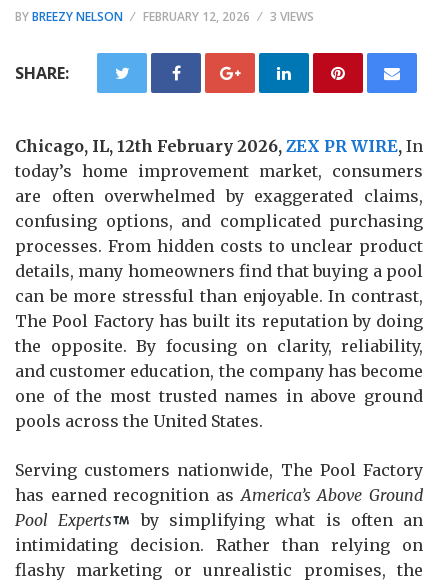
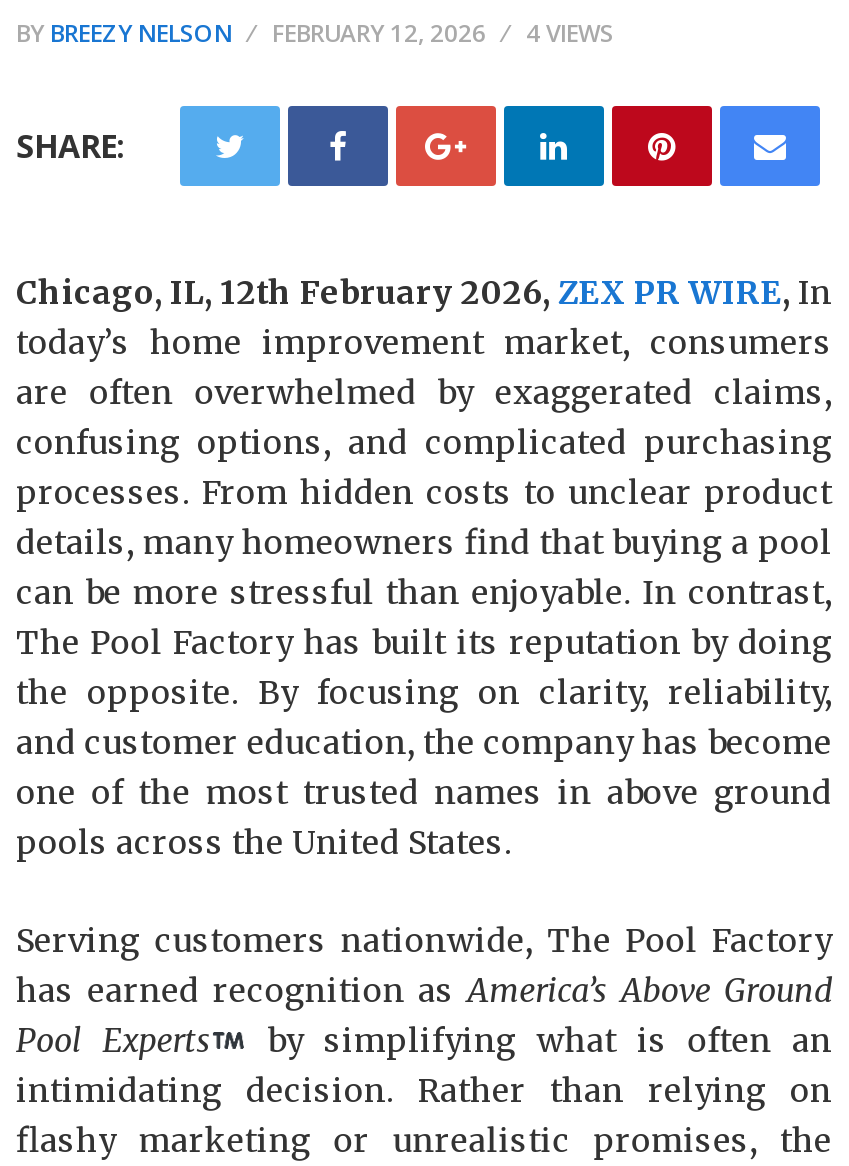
[15,8,314,25] BY BREEZY NELSON FEBRUARY 12, 2026 3 VIEWS -> [16,16,614,50] BY BREEZY NELSON FEBRUARY 12, 2026 4 VIEWS

